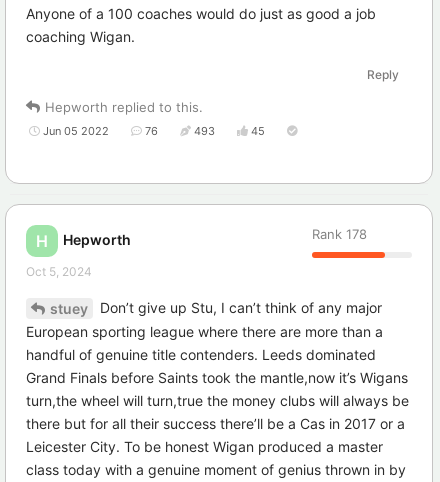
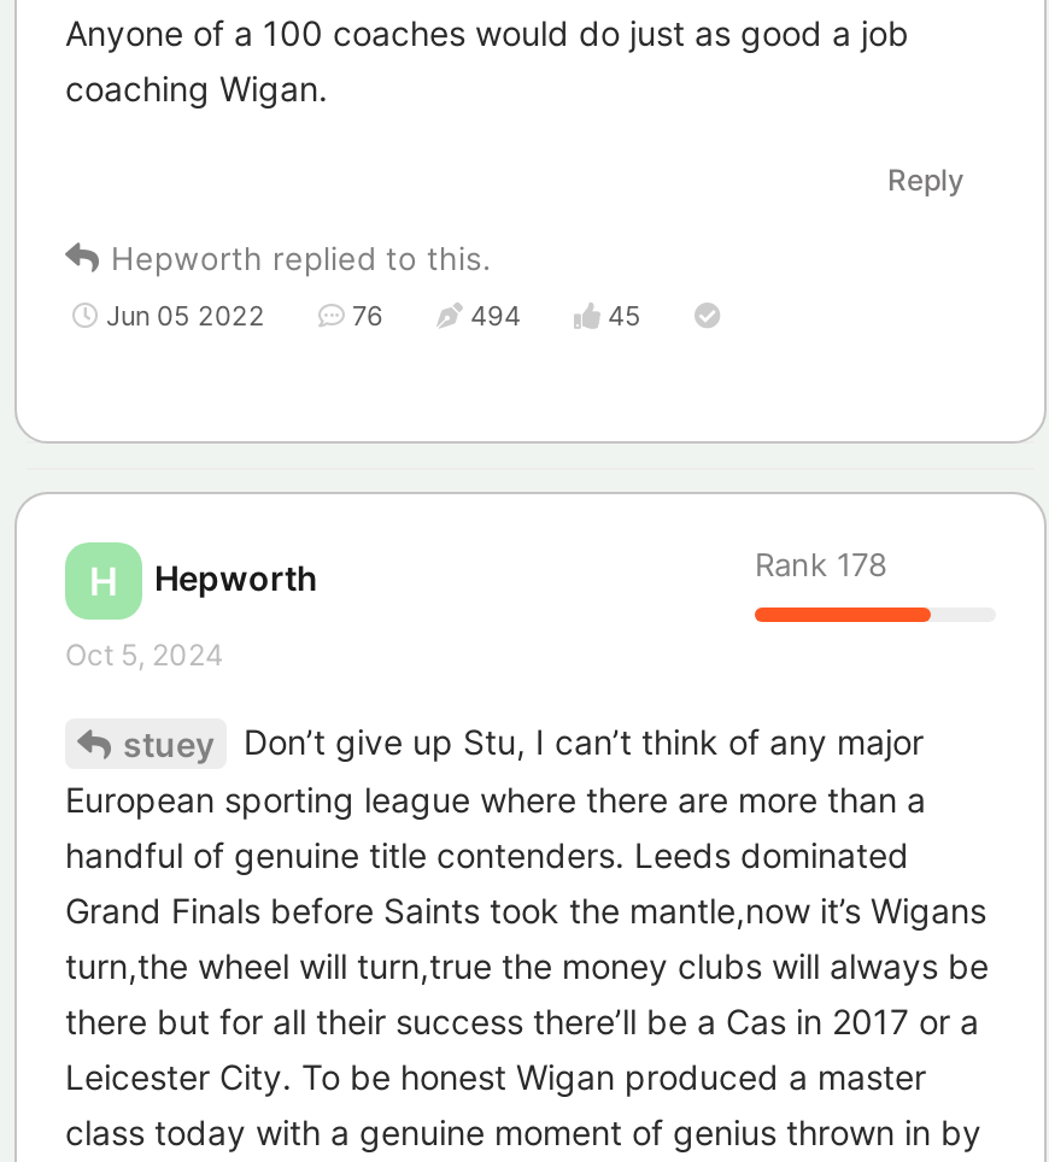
[194,124,215,138] 493 -> [470,298,521,332] 494

